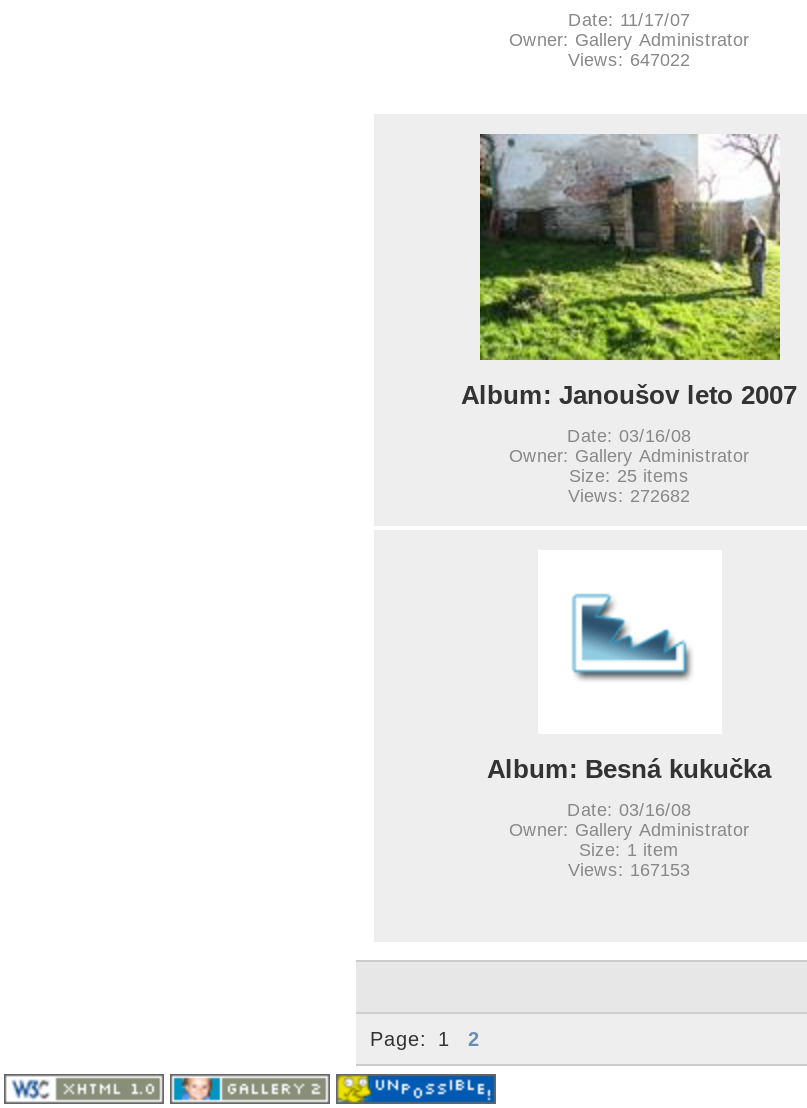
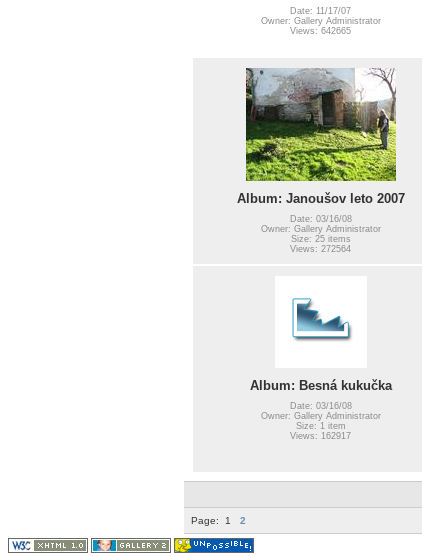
[568,49,690,69] Views: 647022 -> [290,26,351,36] Views: 642665
[568,485,690,505] Views: 272682 -> [290,244,351,254] Views: 272564
[568,859,690,879] Views: 167153 -> [290,431,351,441] Views: 162917

